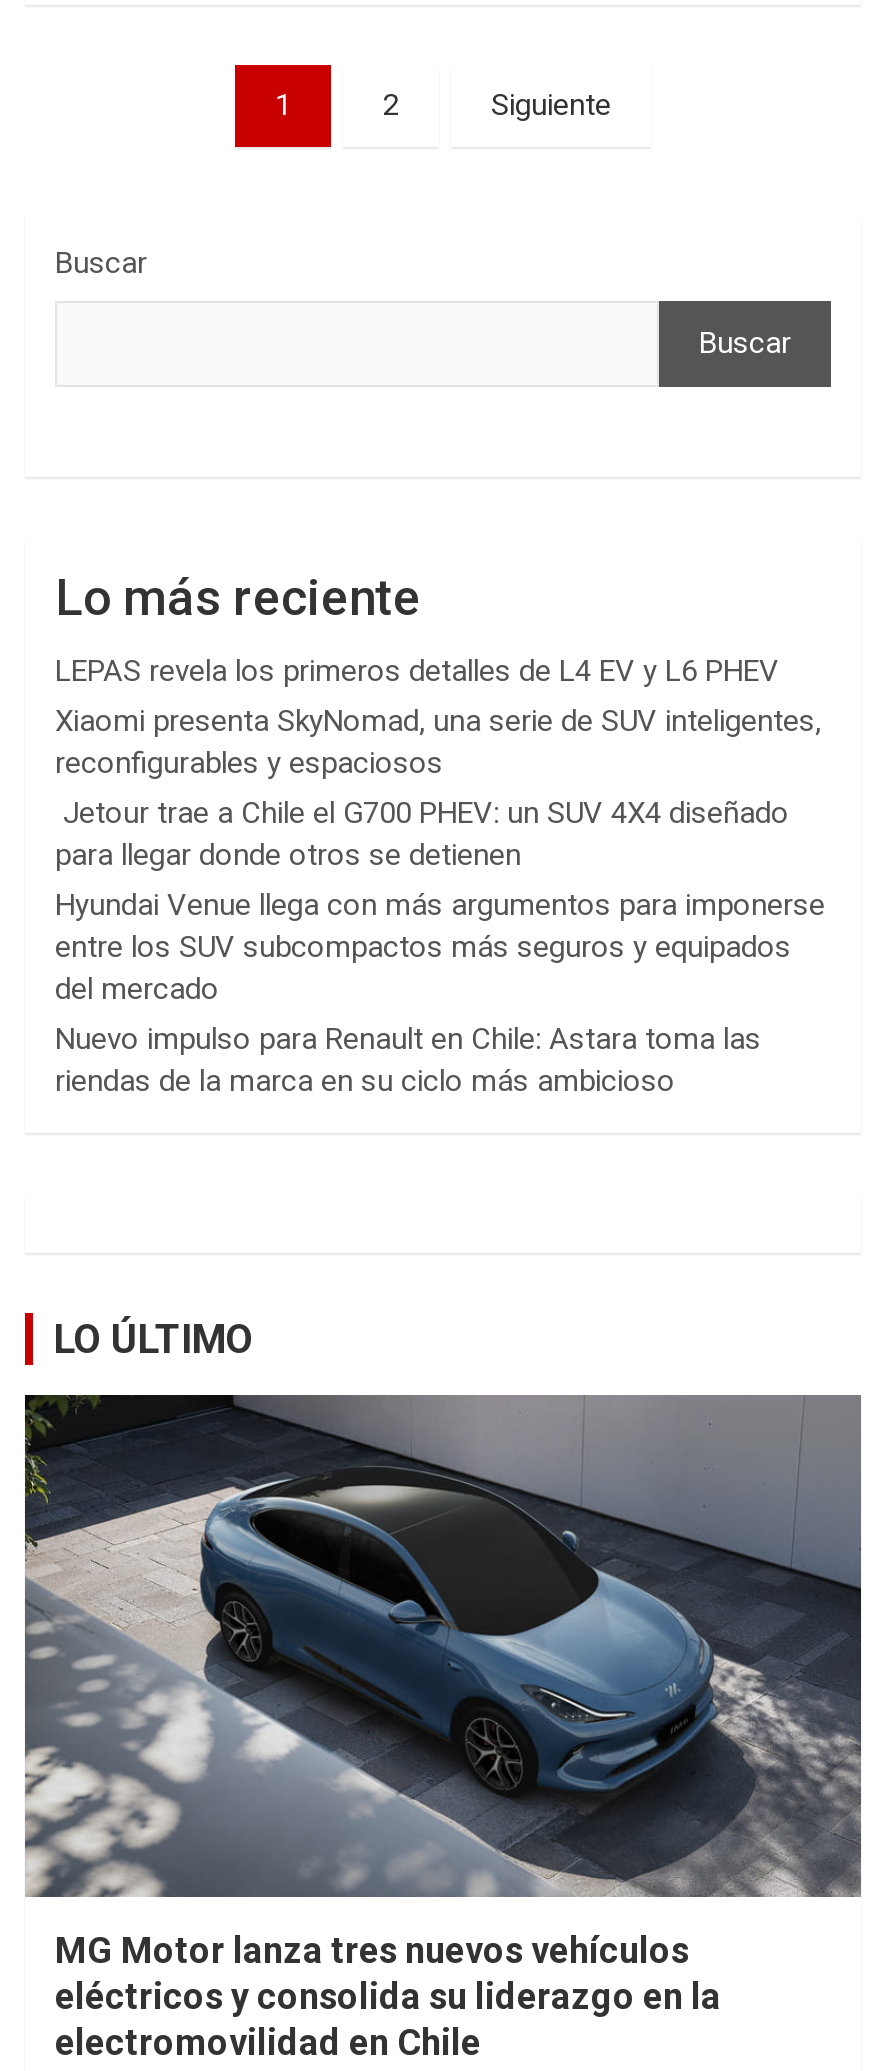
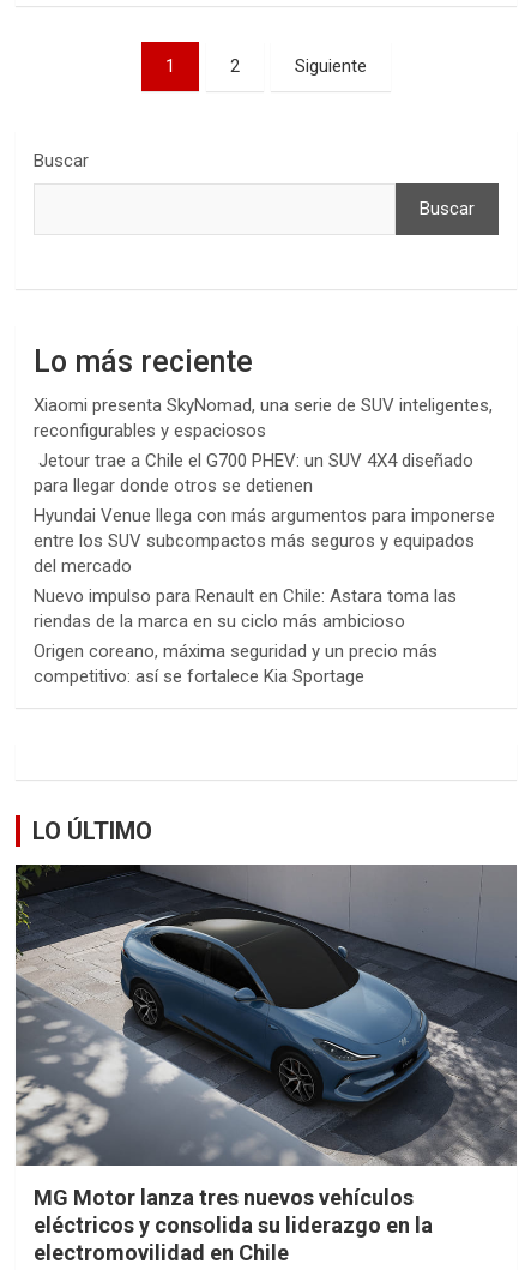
[55,653,779,689] LEPAS revela los primeros detalles de L4 EV y L6 PHEV -> none
moved [55,703,825,1099] -> [34,395,495,632]: Xiaomi presenta SkyNomad, una serie de SUV inteligentes, | reconfigurables y espaciosos | Jetour trae a Chile el G700 PHEV: un SUV 4X4 diseñado | ... | Nuevo impulso para Renault en Chile: Astara toma las | riendas de la marca en su ciclo más ambicioso
none -> [34,640,438,687] Origen coreano, máxima seguridad y un precio más | competitivo: así se fortalece Kia Sportage

